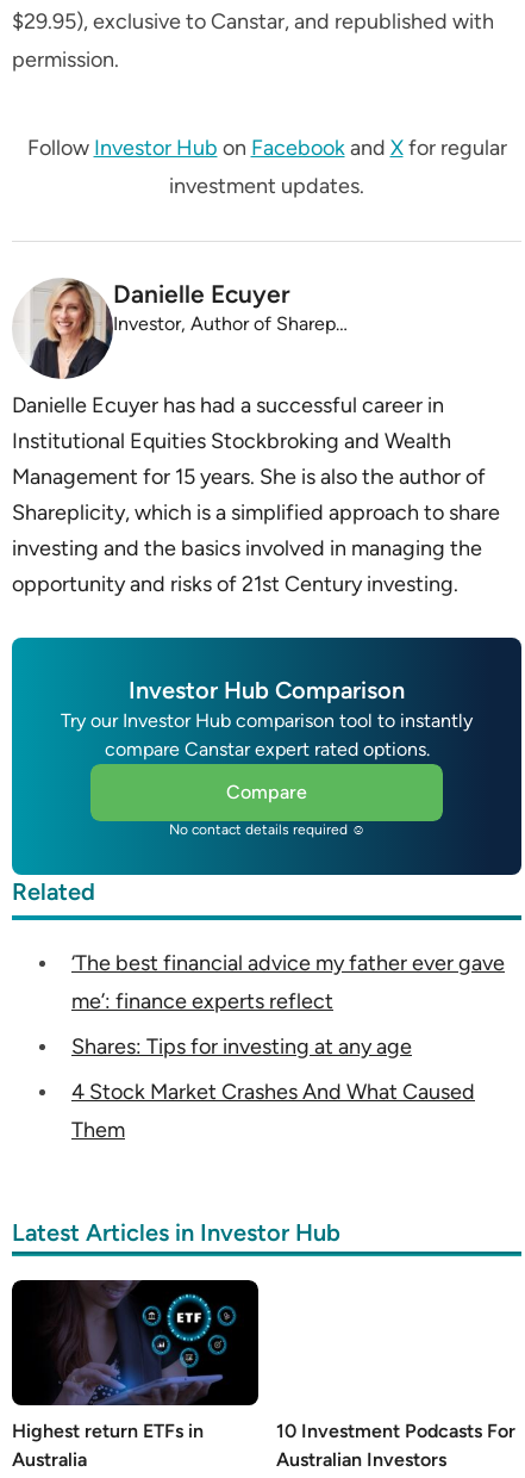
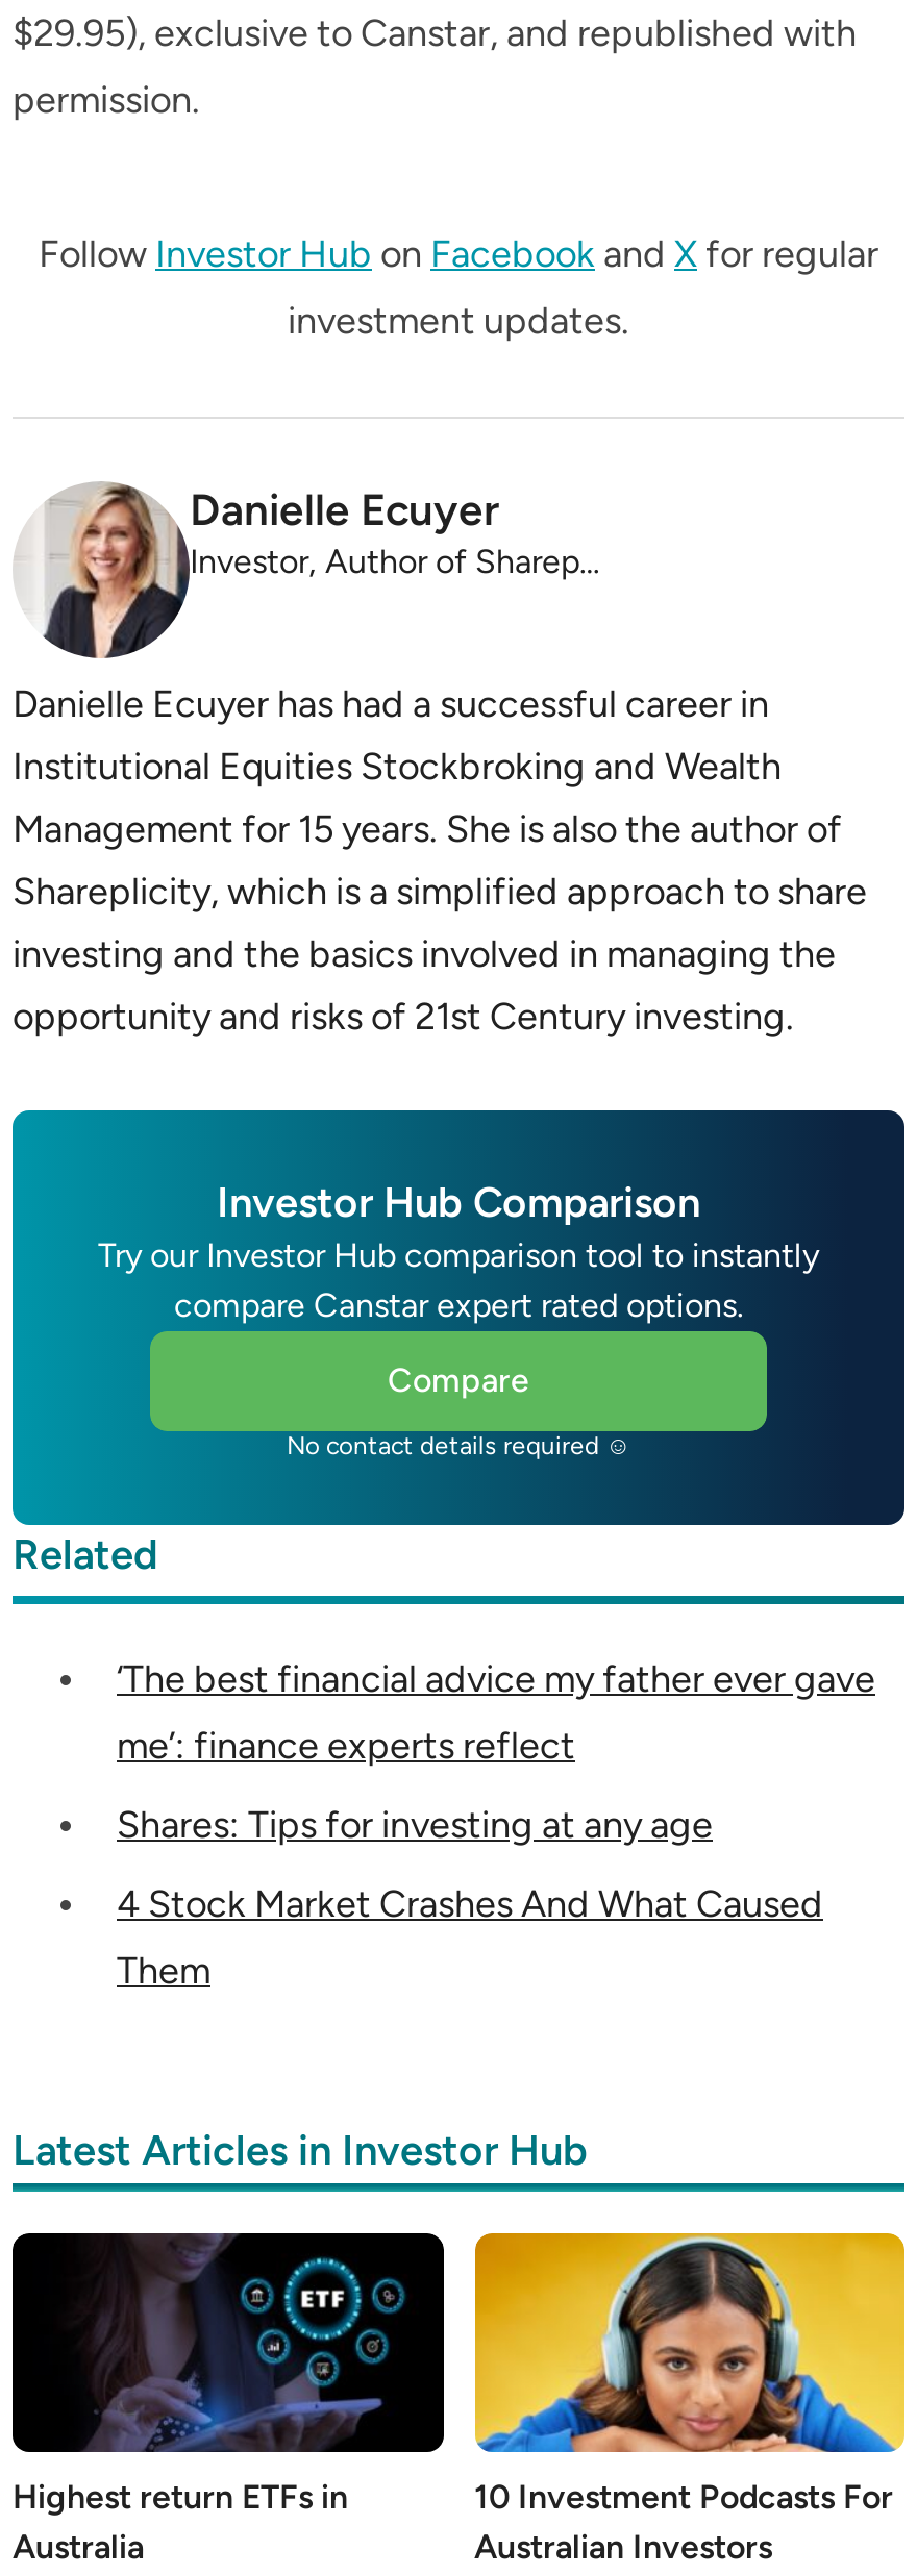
none -> [473,2231,907,2454] [image]

